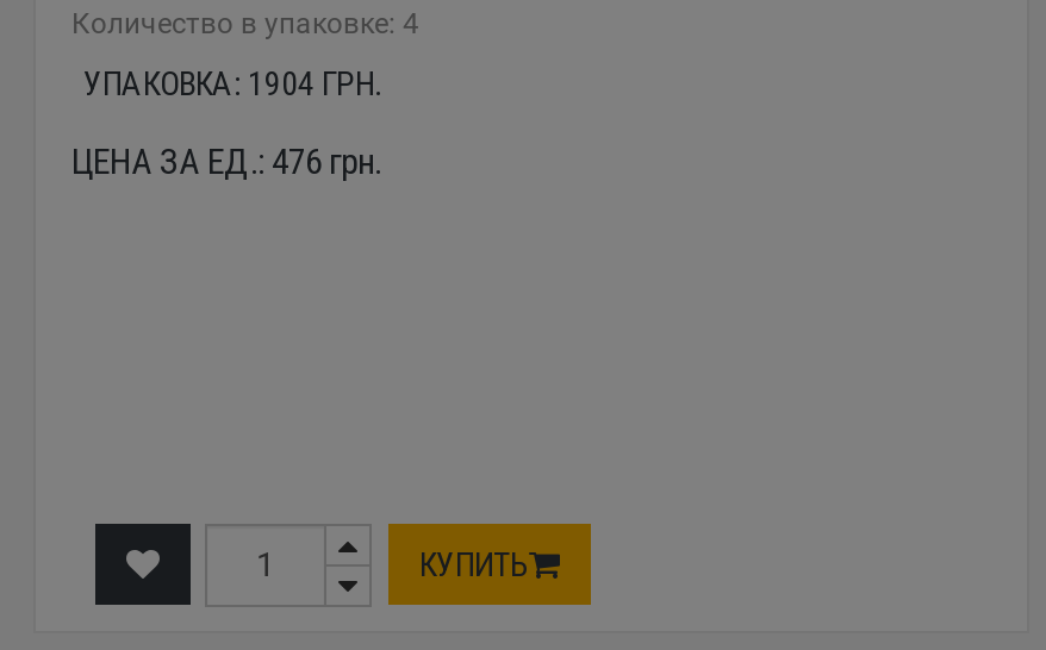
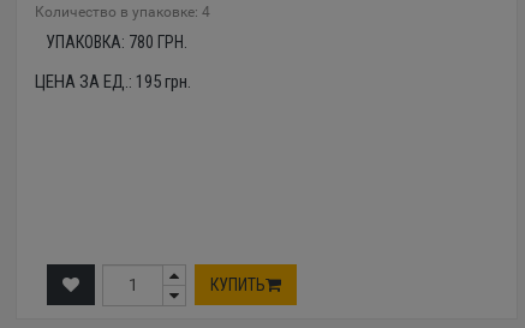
[83,64,381,102] УПАКОВКА: 1904 ГРН. -> [45,32,187,51] УПАКОВКА: 780 ГРН.
[71,140,381,183] ЦЕНА ЗА ЕД.: 476 грн. -> [35,71,191,92] ЦЕНА ЗА ЕД.: 195 грн.

